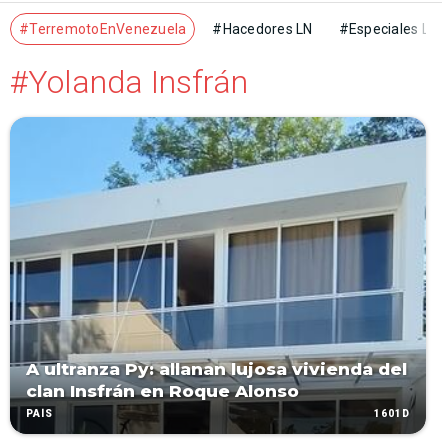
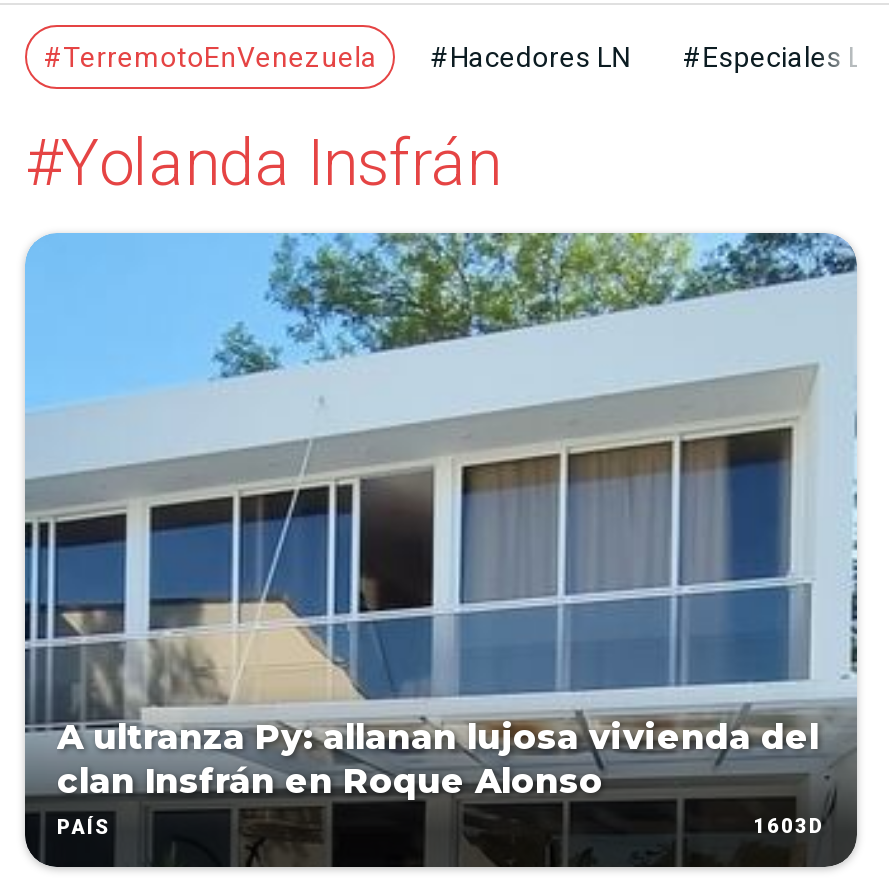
[374,408,410,419] 1601D -> [753,815,825,837] 1603D

